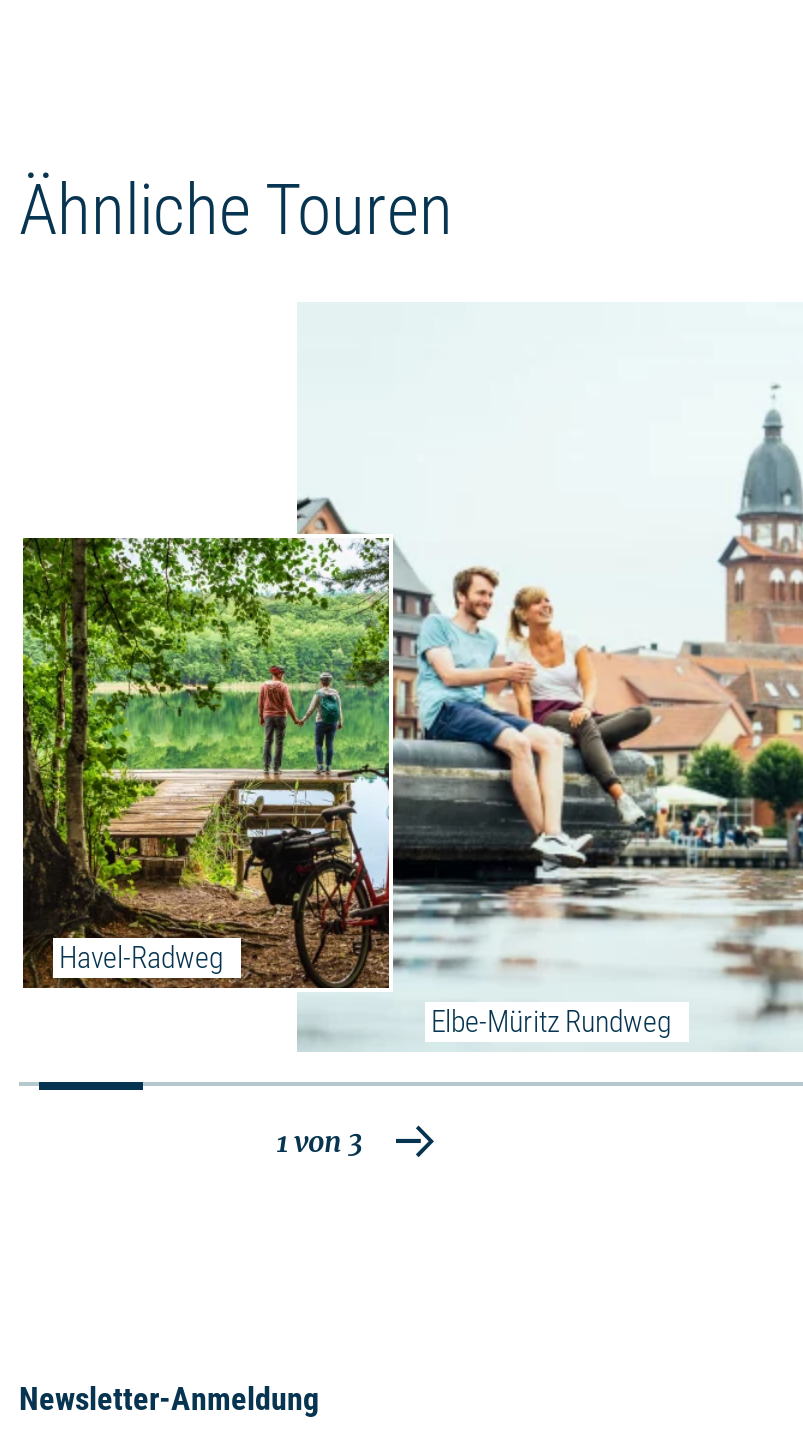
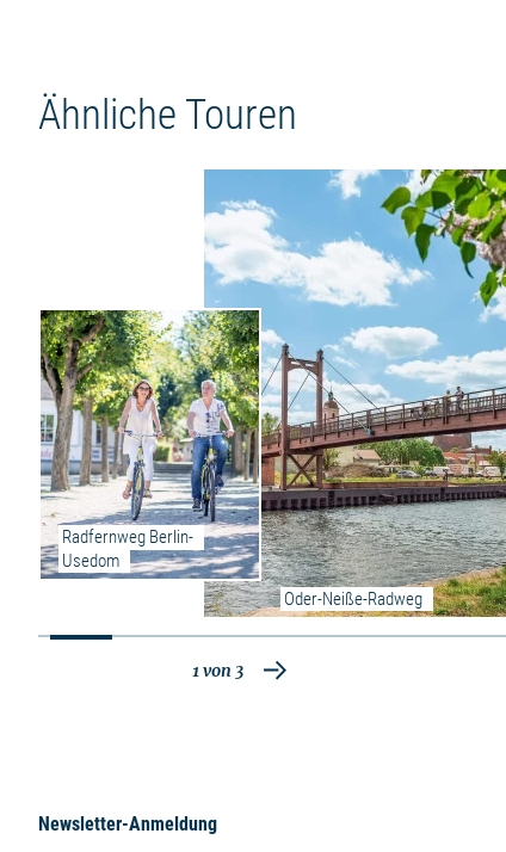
[21,302,797,1052] [image] | Havel-Radweg -> [39,168,502,618] [image] | Radfernweg Berlin- | Usedom
[431,1004,671,1040] Elbe-Müritz Rundweg -> [284,588,422,610] Oder-Neiße-Radweg

